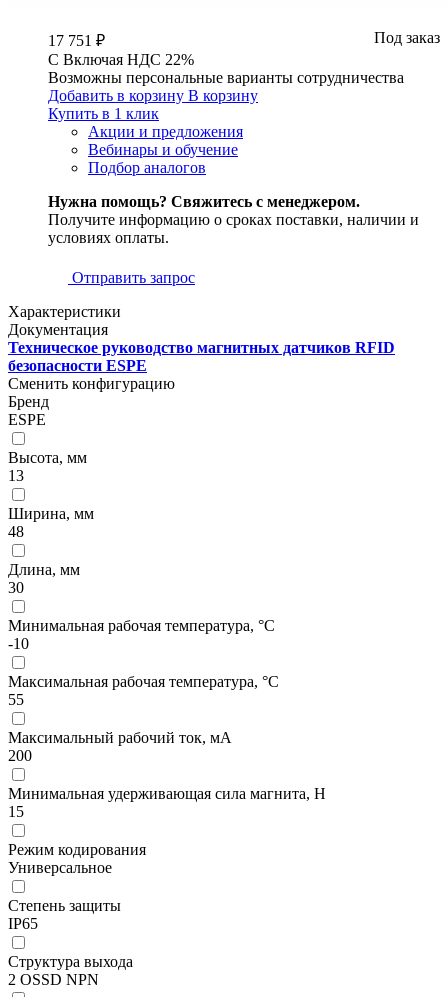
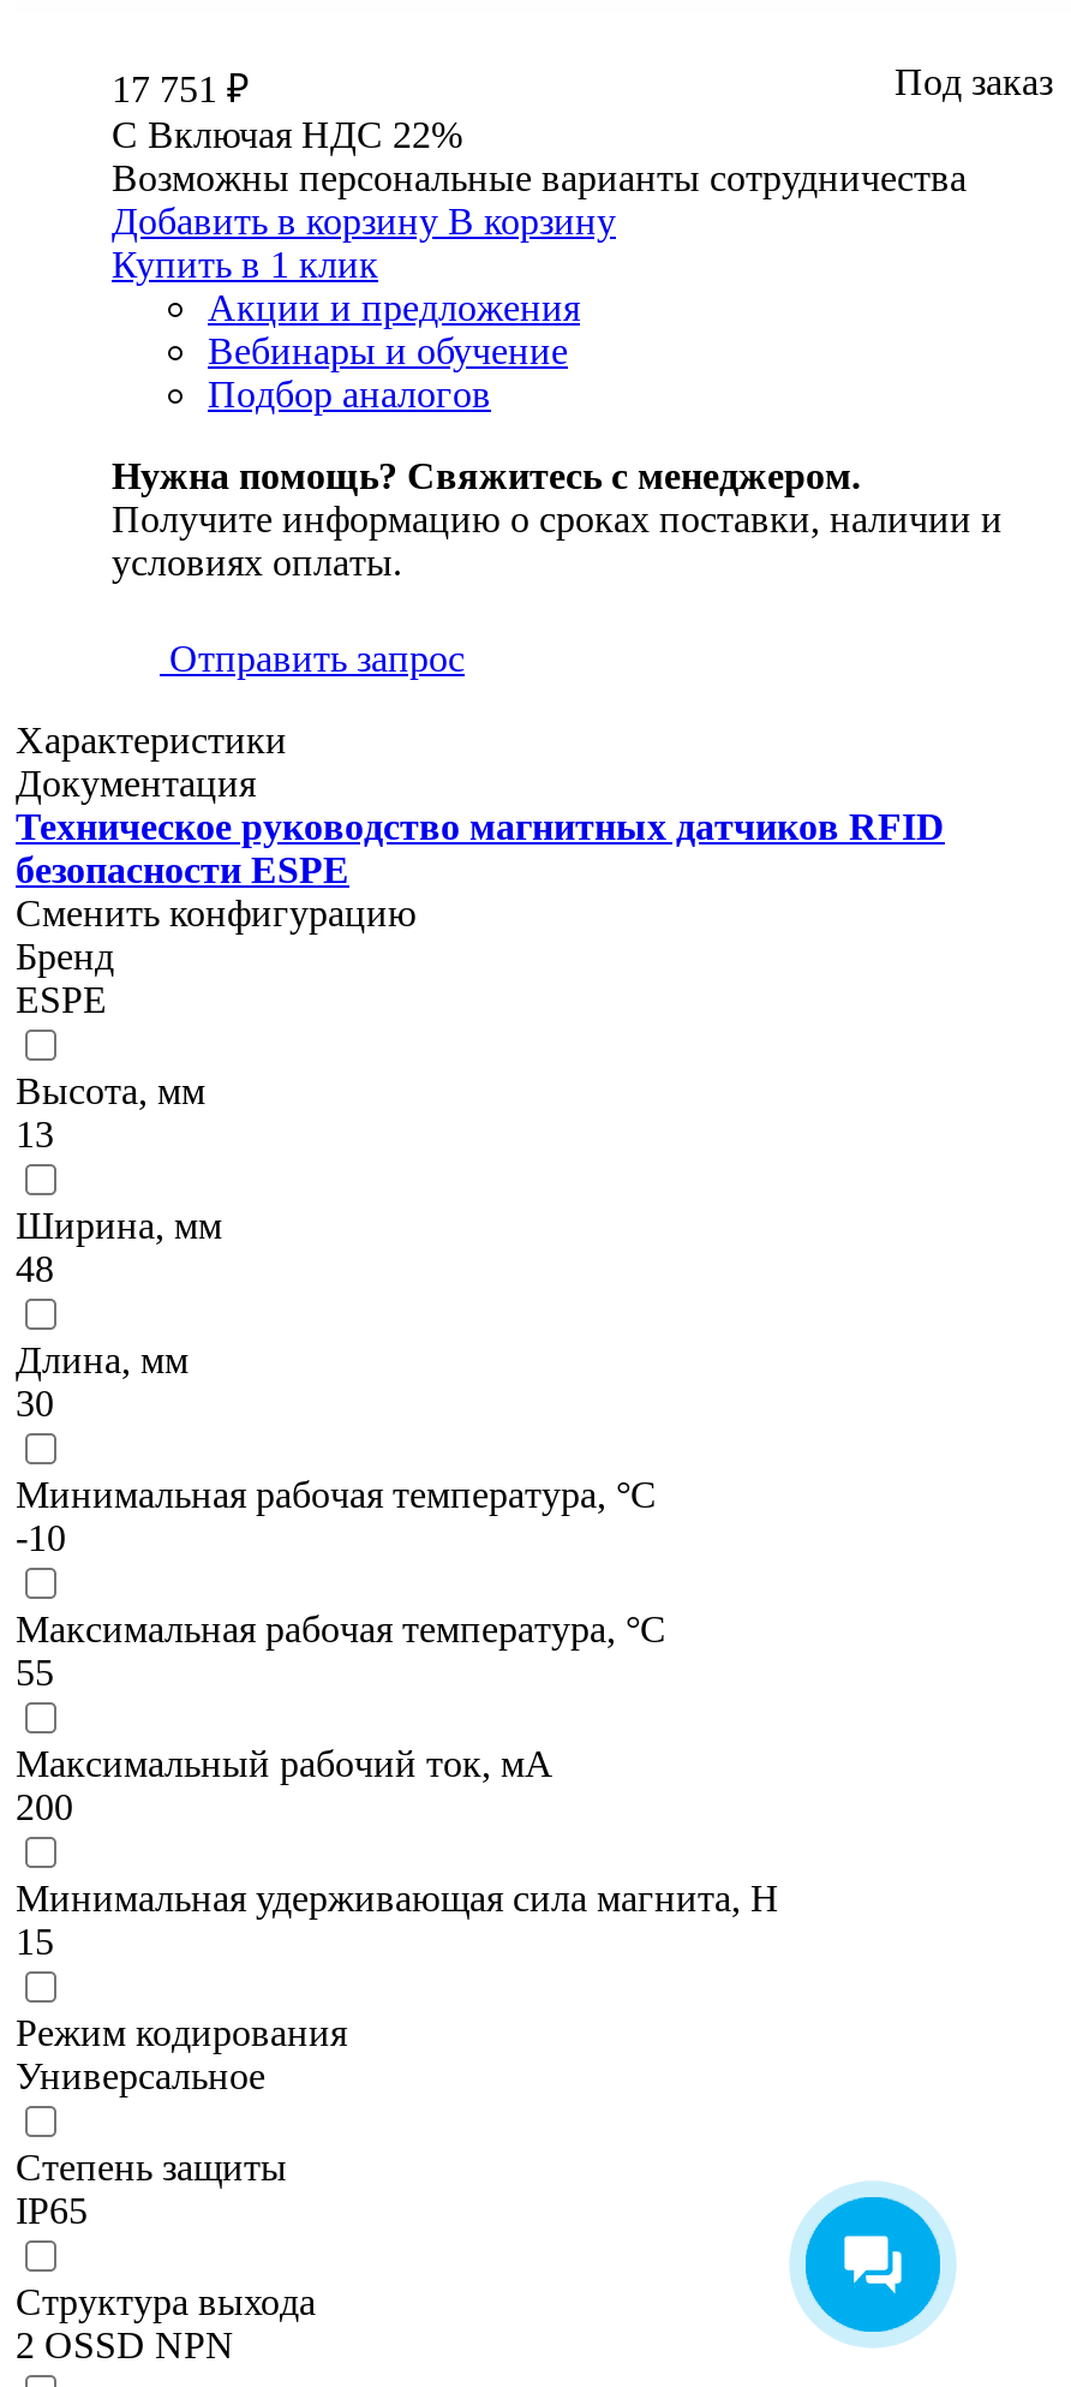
none -> [789,2180,957,2349] [image]

